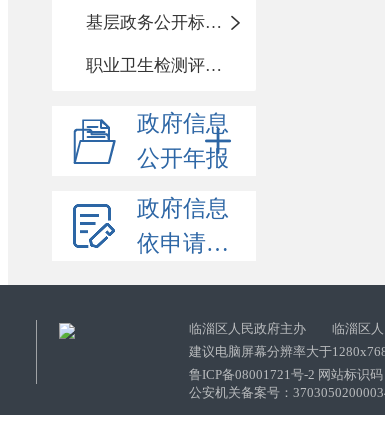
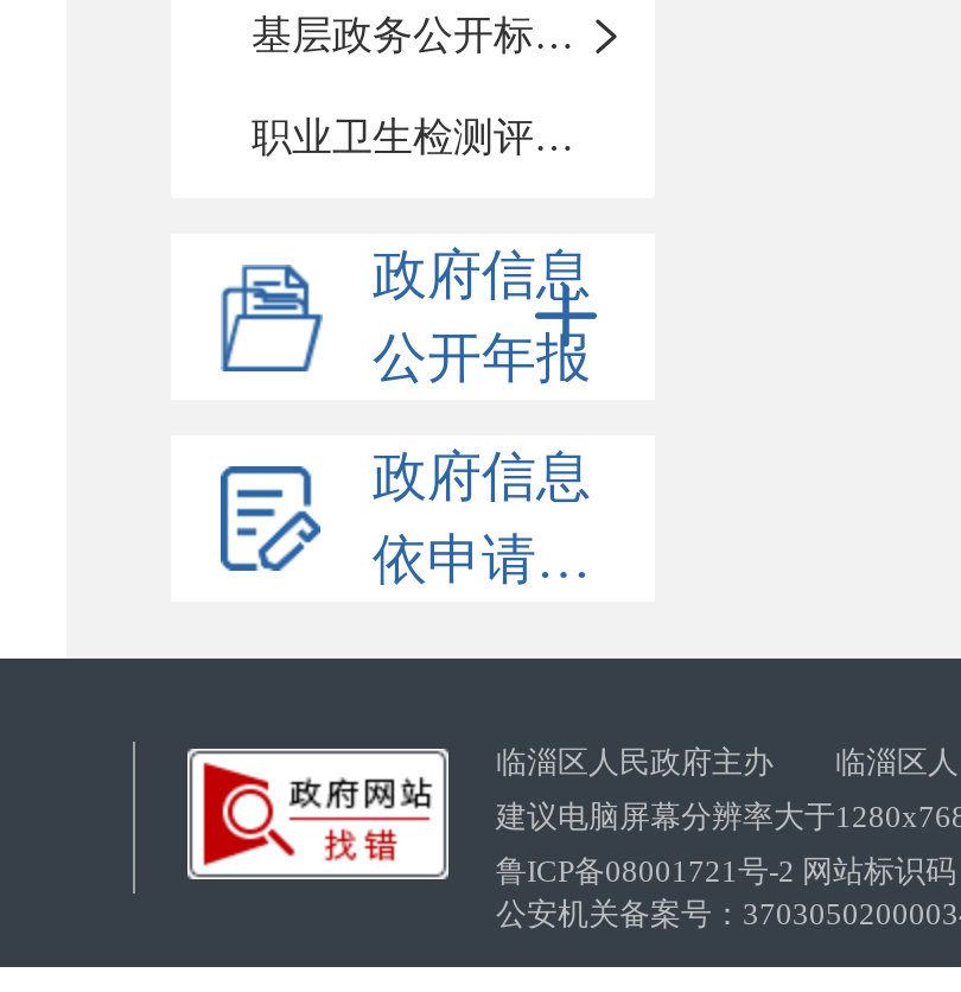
none -> [185,746,451,882] [image]

